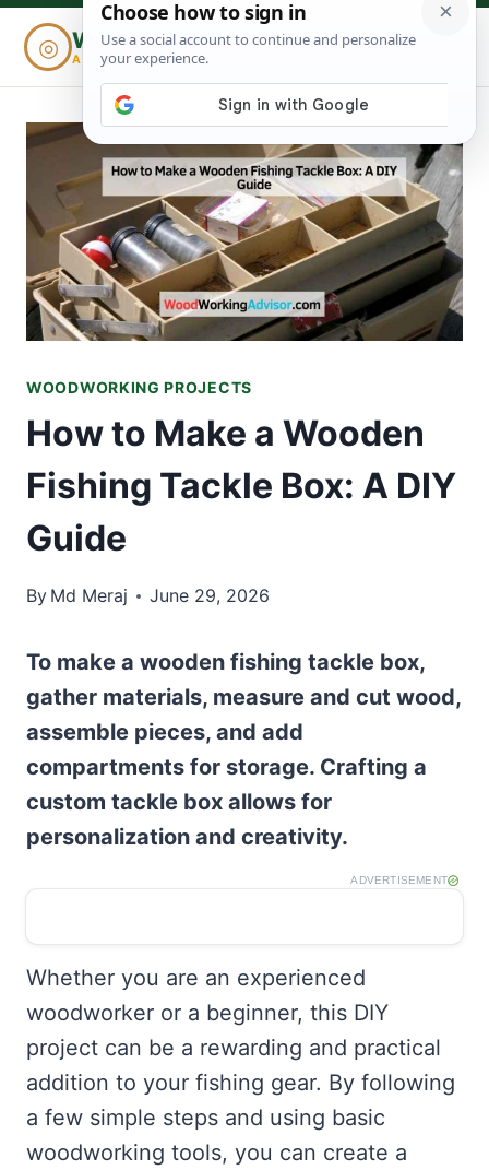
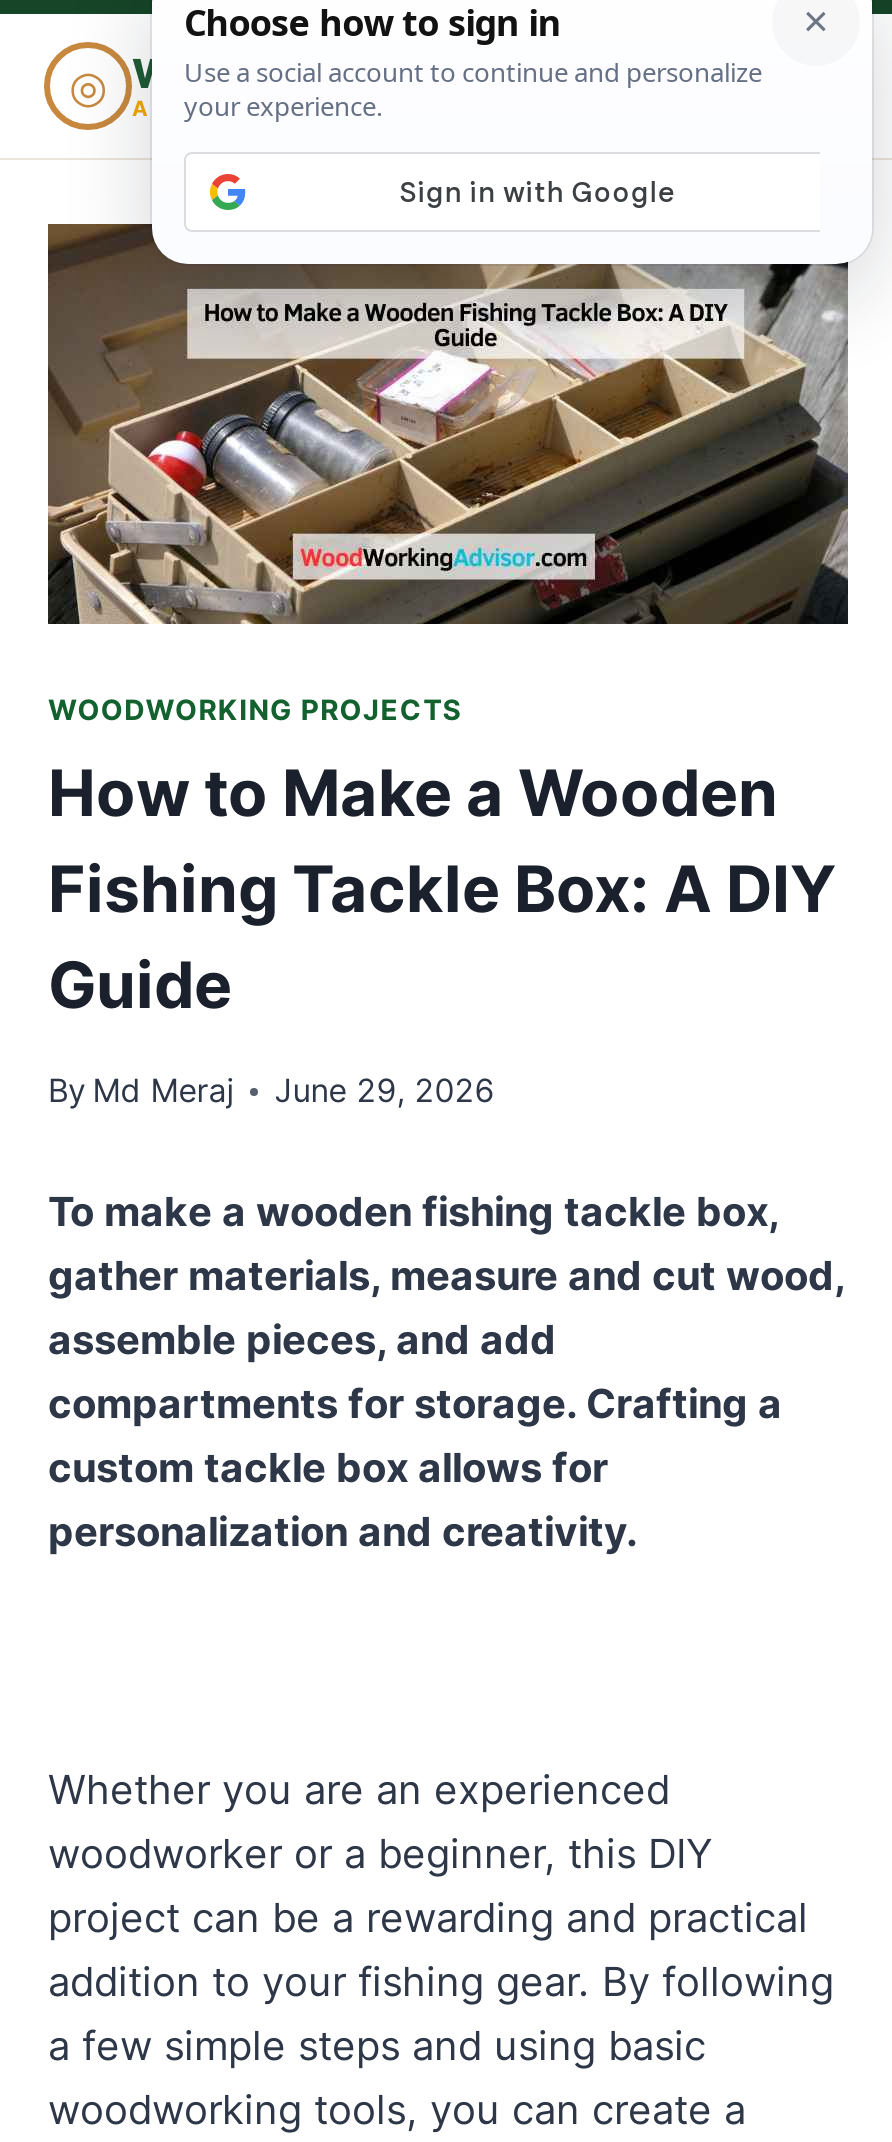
[351,874,448,886] ADVERTISEMENT -> none

